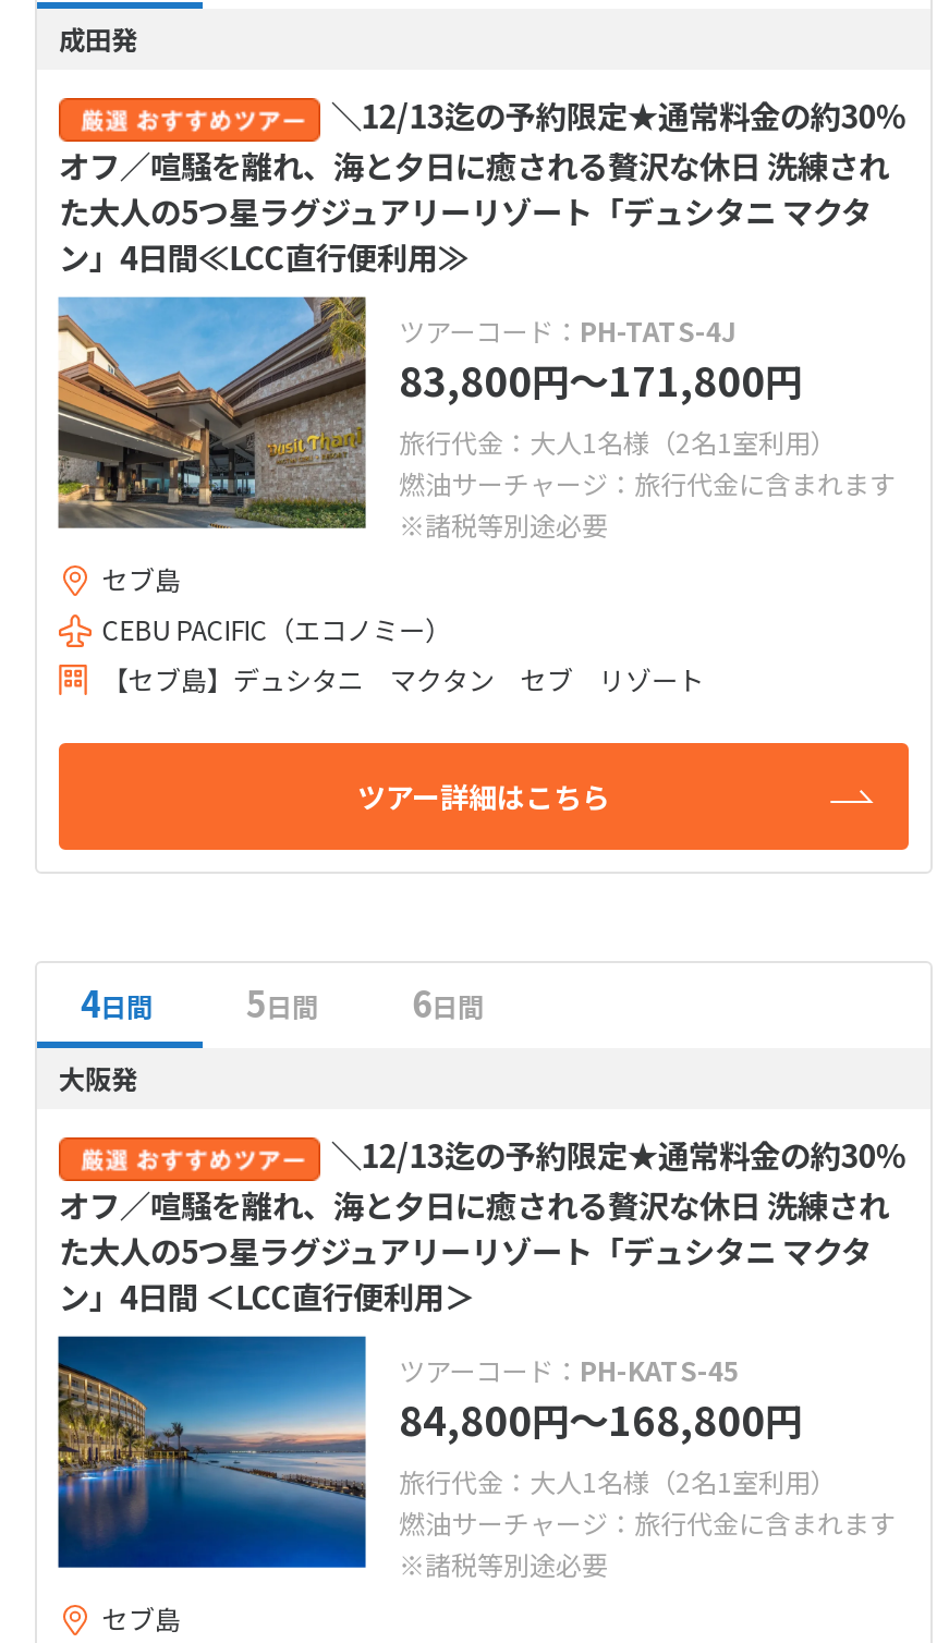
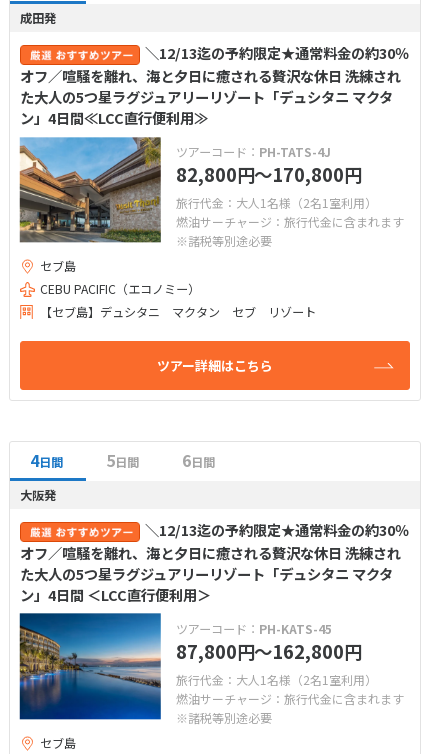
[399,351,802,407] 83,800円〜171,800円 -> [176,161,361,187] 82,800円〜170,800円
[399,1390,802,1446] 84,800円〜168,800円 -> [176,638,361,664] 87,800円〜162,800円

